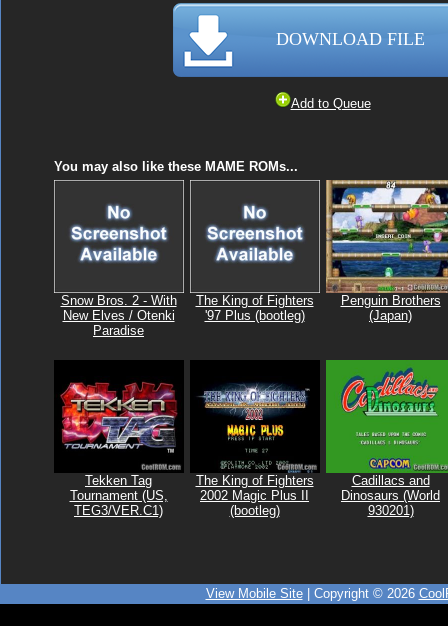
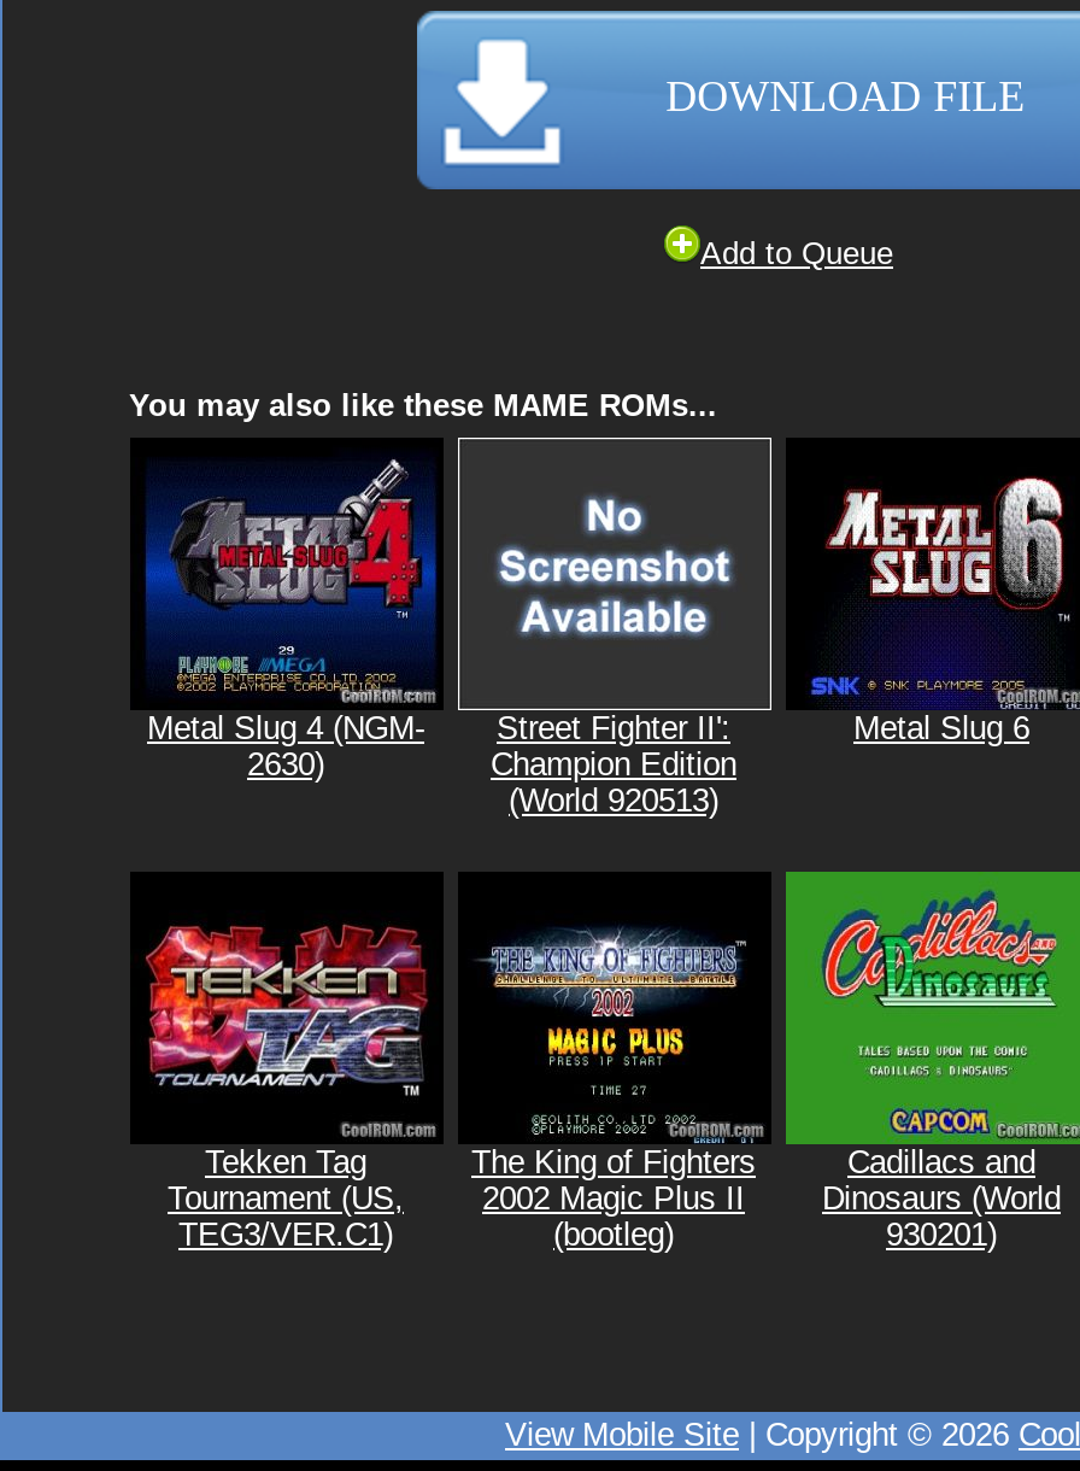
[53,179,185,338] [image] | Snow Bros. 2 - With | New Elves / Otenki | Paradise -> [130,438,444,783] [image] | Metal Slug 4 (NGM- | 2630)
[325,179,445,323] [image] | Penguin Brothers | (Japan) -> [786,438,1073,746] [image] | Metal Slug 6
[195,293,313,323] The King of Fighters | '97 Plus (bootleg) -> [491,710,736,819] Street Fighter II': | Champion Edition | (World 920513)

